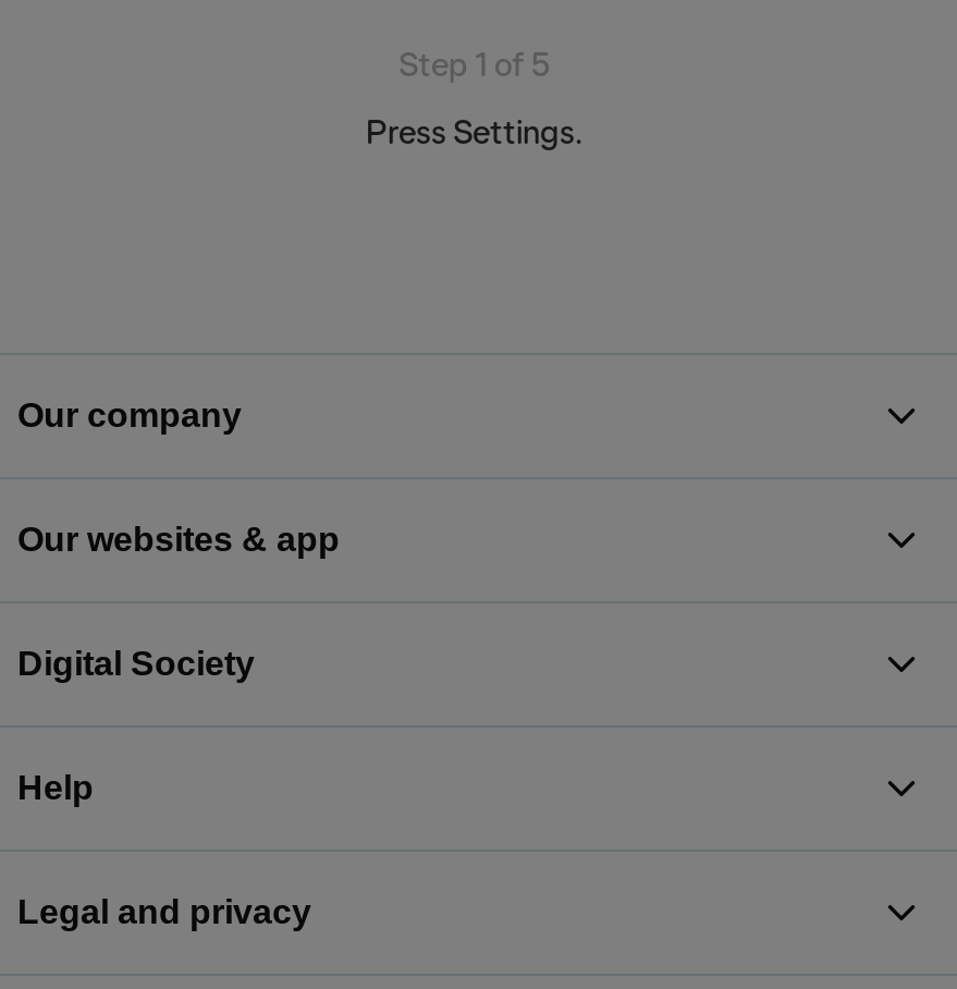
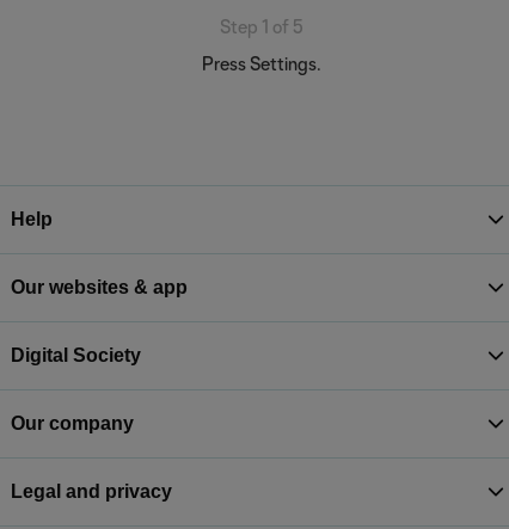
moved [17,396,242,434] -> [11,413,134,433]: Our company
moved [17,769,94,806] -> [11,209,53,229]: Help

